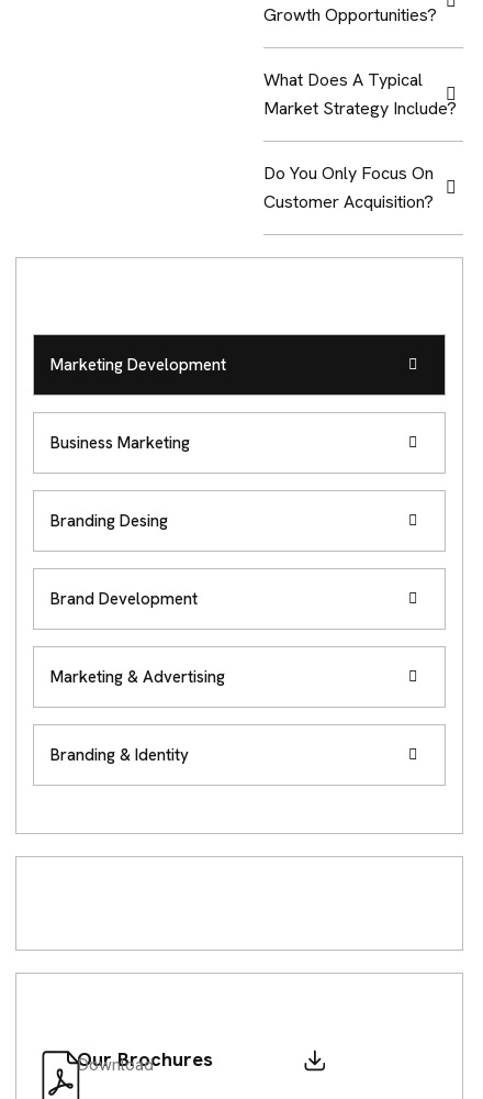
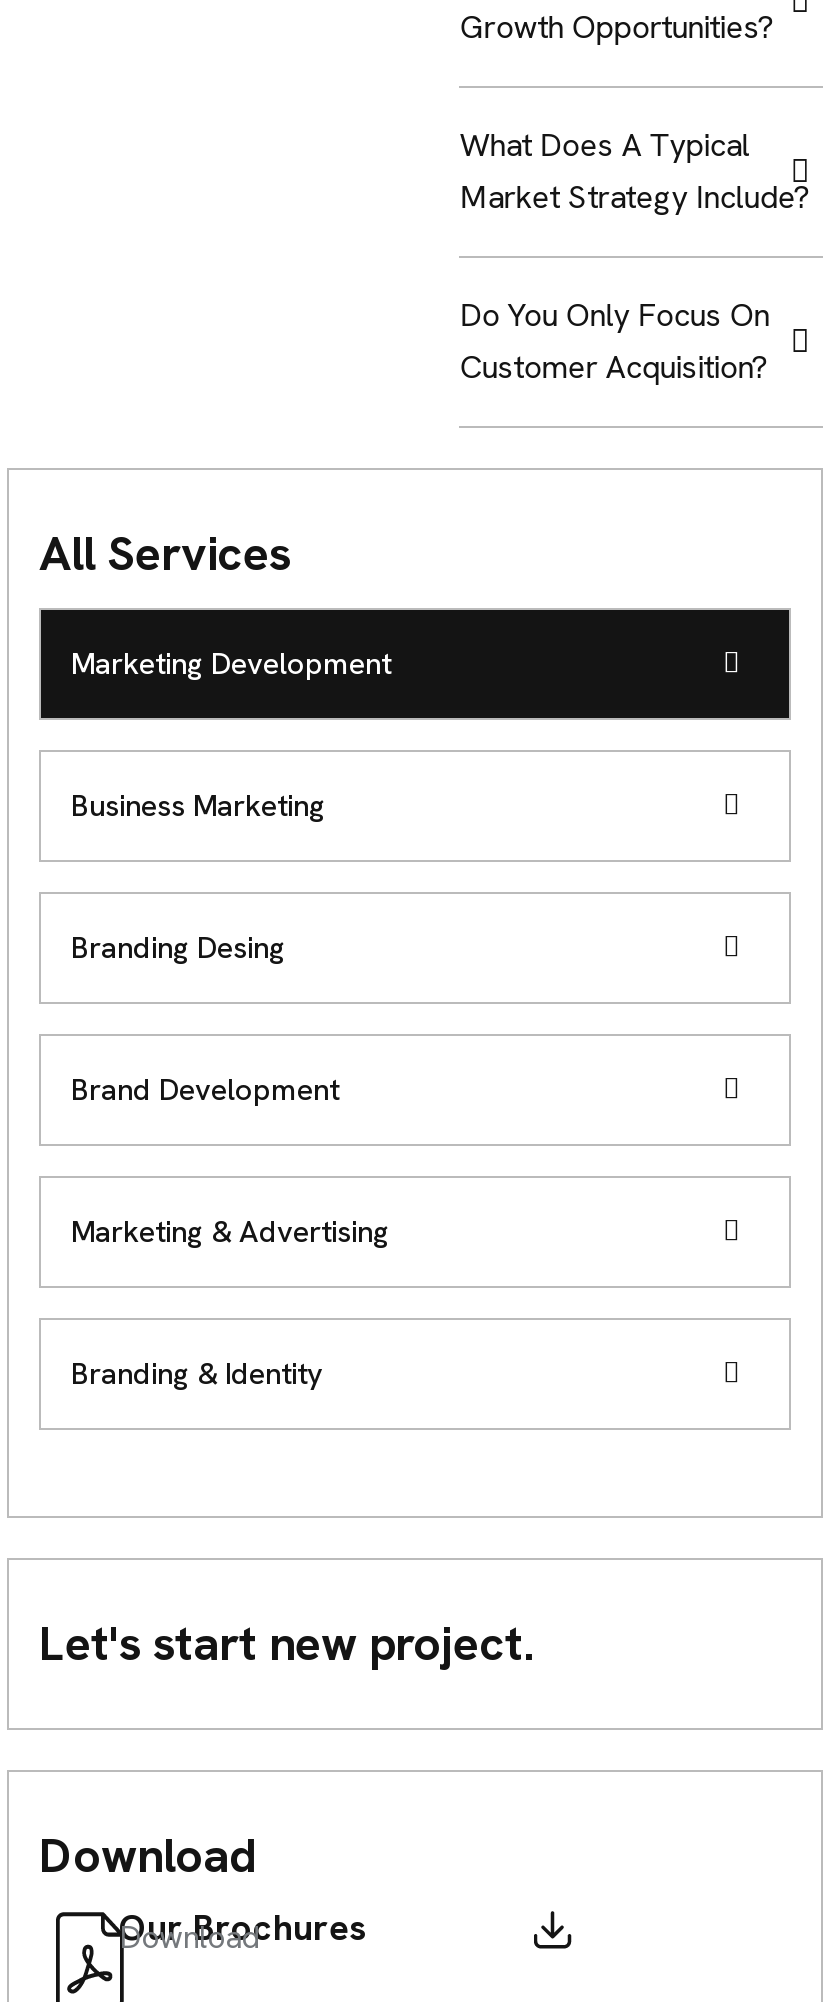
none -> [39,522,291,584] All Services
none -> [39,1612,533,1886] Let's start new project. | Download

